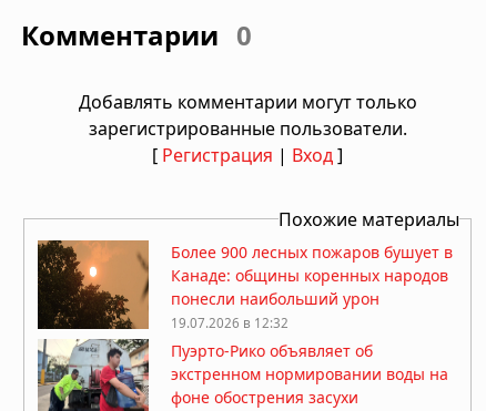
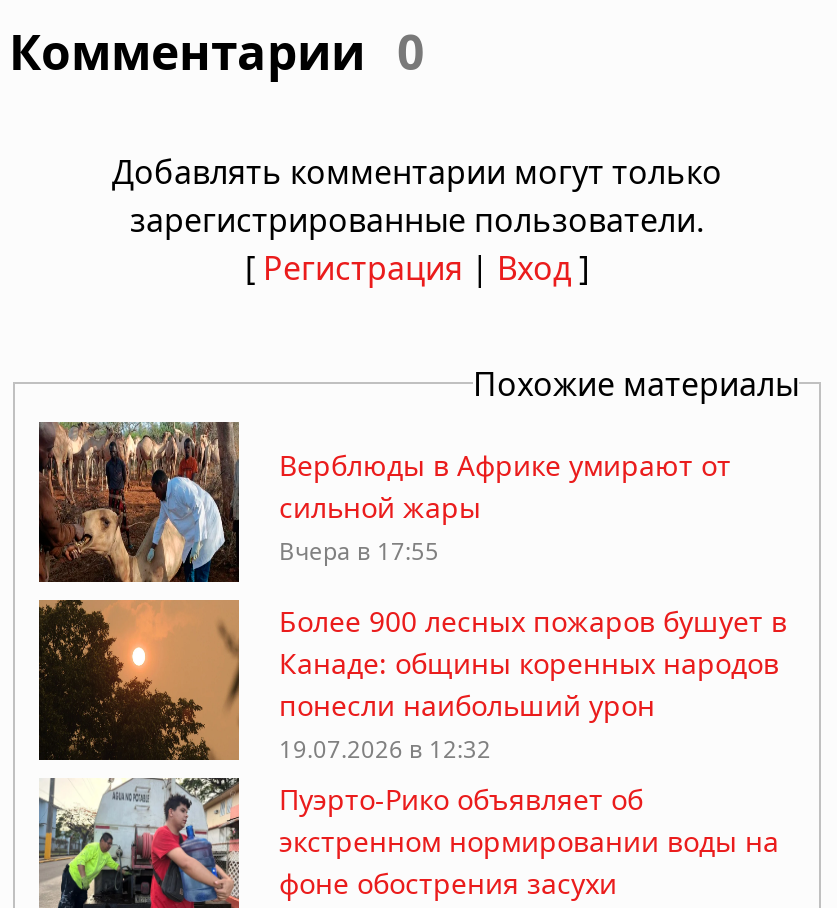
none -> [39,420,731,584] [image] | Верблюды в Африке умирают от | сильной жары | Вчера в 17:55

